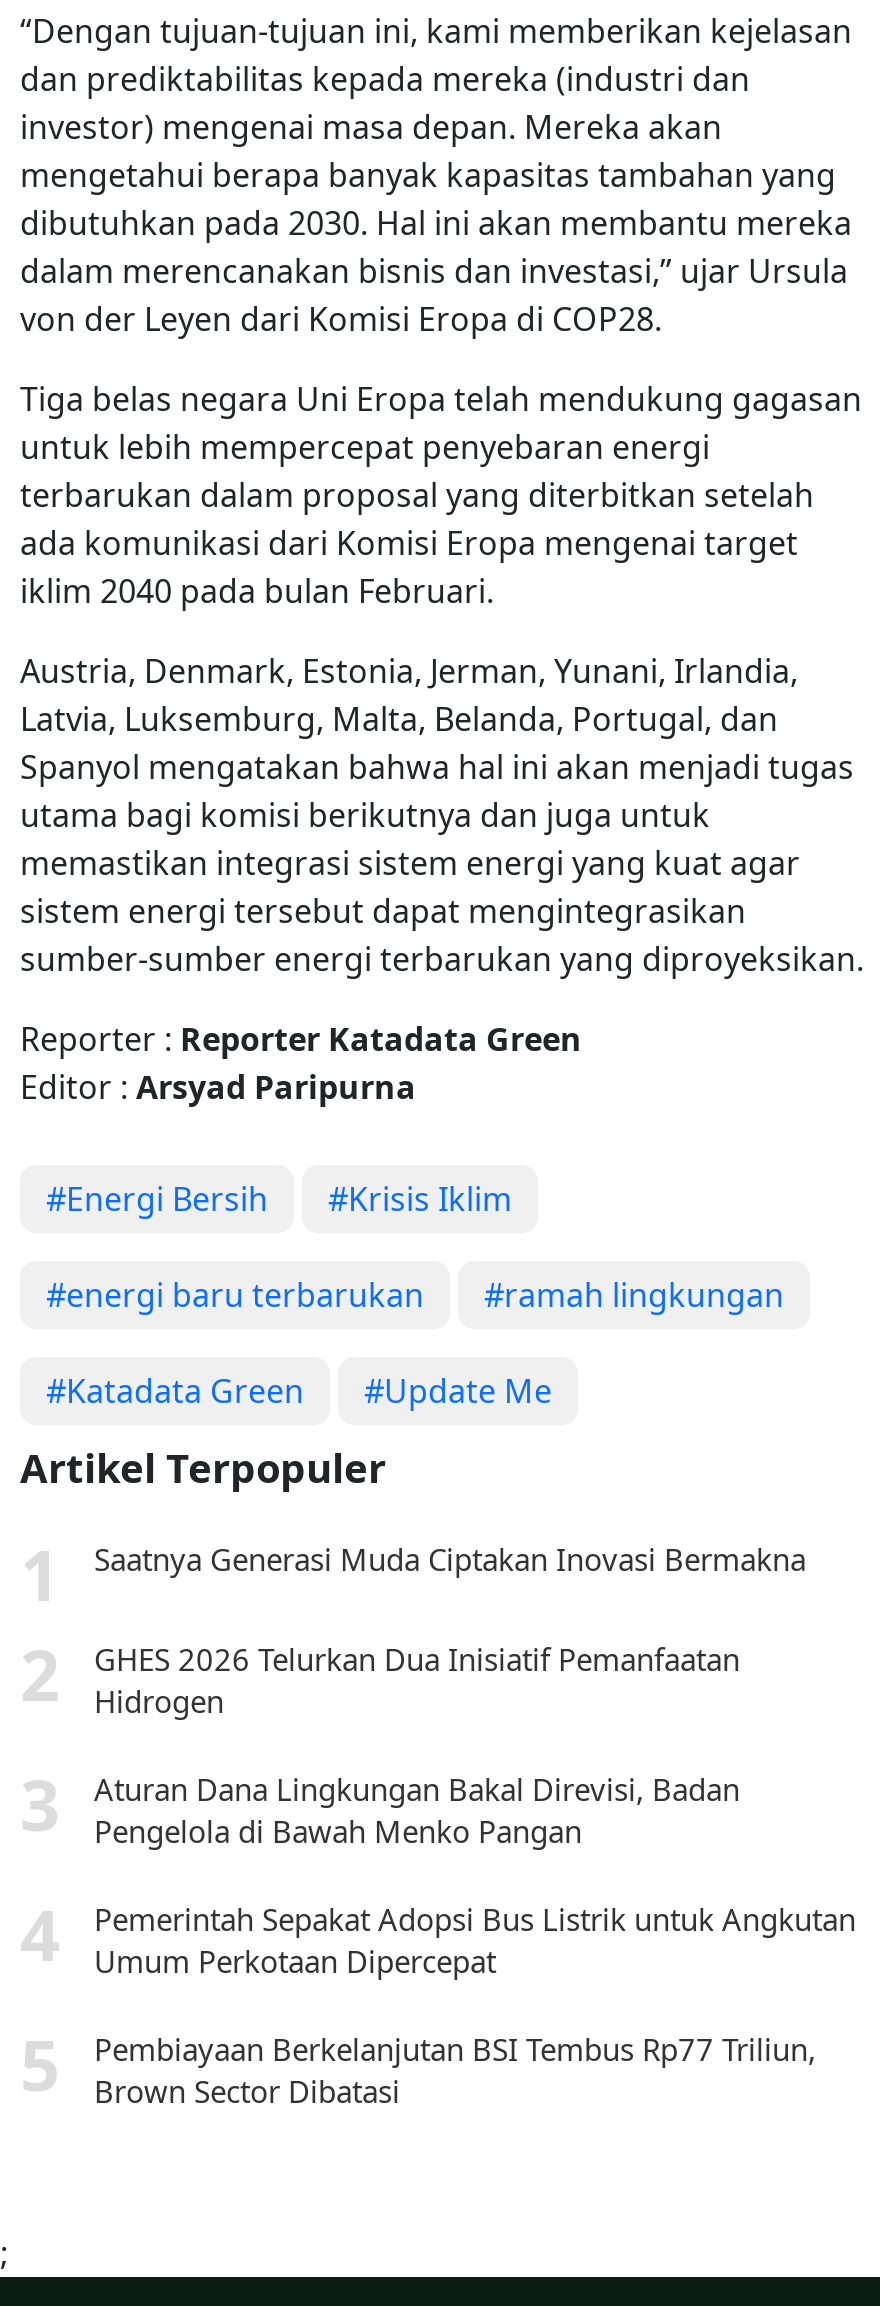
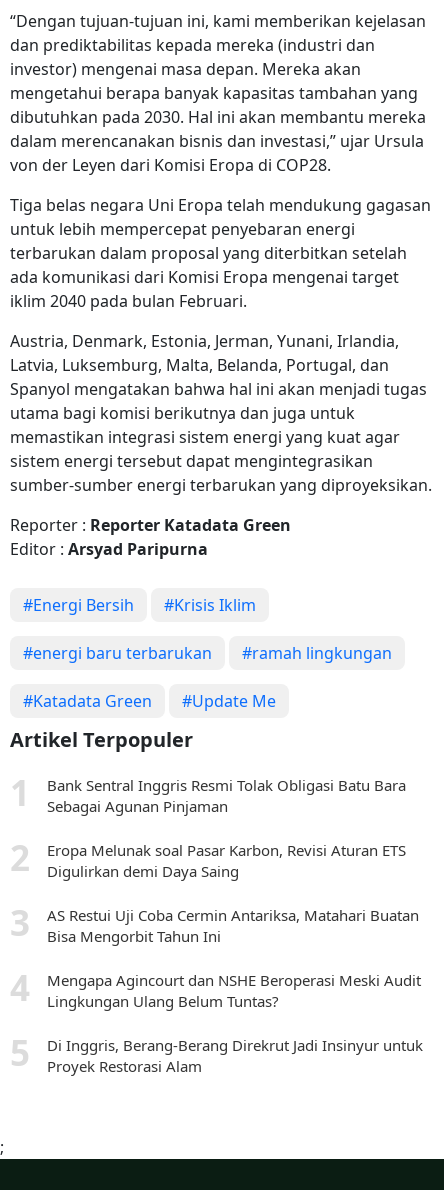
[94,1538,806,1578] Saatnya Generasi Muda Ciptakan Inovasi Bermakna -> [47,775,406,816] Bank Sentral Inggris Resmi Tolak Obligasi Batu Bara | Sebagai Agunan Pinjaman
[94,1638,740,1720] GHES 2026 Telurkan Dua Inisiatif Pemanfaatan | Hidrogen -> [47,840,406,881] Eropa Melunak soal Pasar Karbon, Revisi Aturan ETS | Digulirkan demi Daya Saing
[94,1768,740,1850] Aturan Dana Lingkungan Bakal Direvisi, Badan | Pengelola di Bawah Menko Pangan -> [47,905,419,946] AS Restui Uji Coba Cermin Antariksa, Matahari Buatan | Bisa Mengorbit Tahun Ini
[94,1898,856,1980] Pemerintah Sepakat Adopsi Bus Listrik untuk Angkutan | Umum Perkotaan Dipercepat -> [47,970,421,1011] Mengapa Agincourt dan NSHE Beroperasi Meski Audit | Lingkungan Ulang Belum Tuntas?
[94,2028,816,2110] Pembiayaan Berkelanjutan BSI Tembus Rp77 Triliun, | Brown Sector Dibatasi -> [47,1035,423,1076] Di Inggris, Berang-Berang Direkrut Jadi Insinyur untuk | Proyek Restorasi Alam

